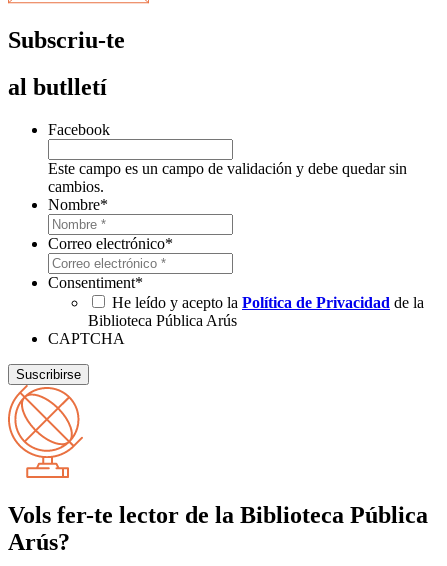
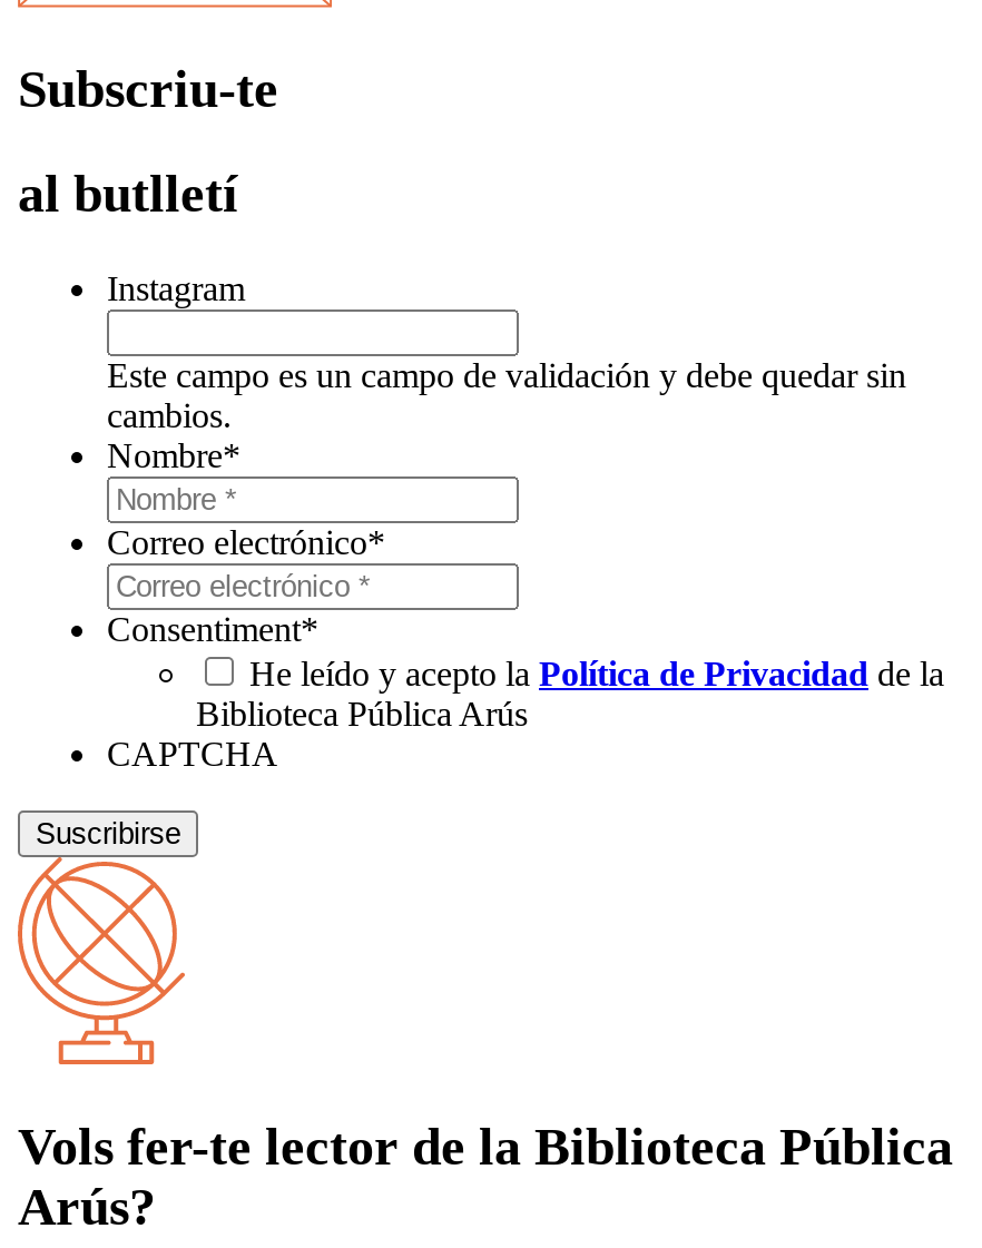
[48,121,110,138] Facebook -> [107,270,245,308] Instagram

